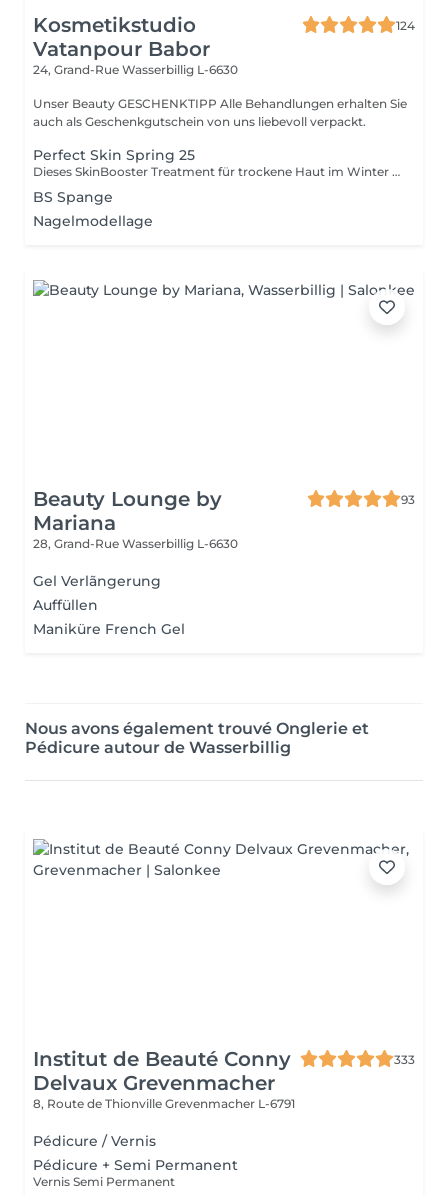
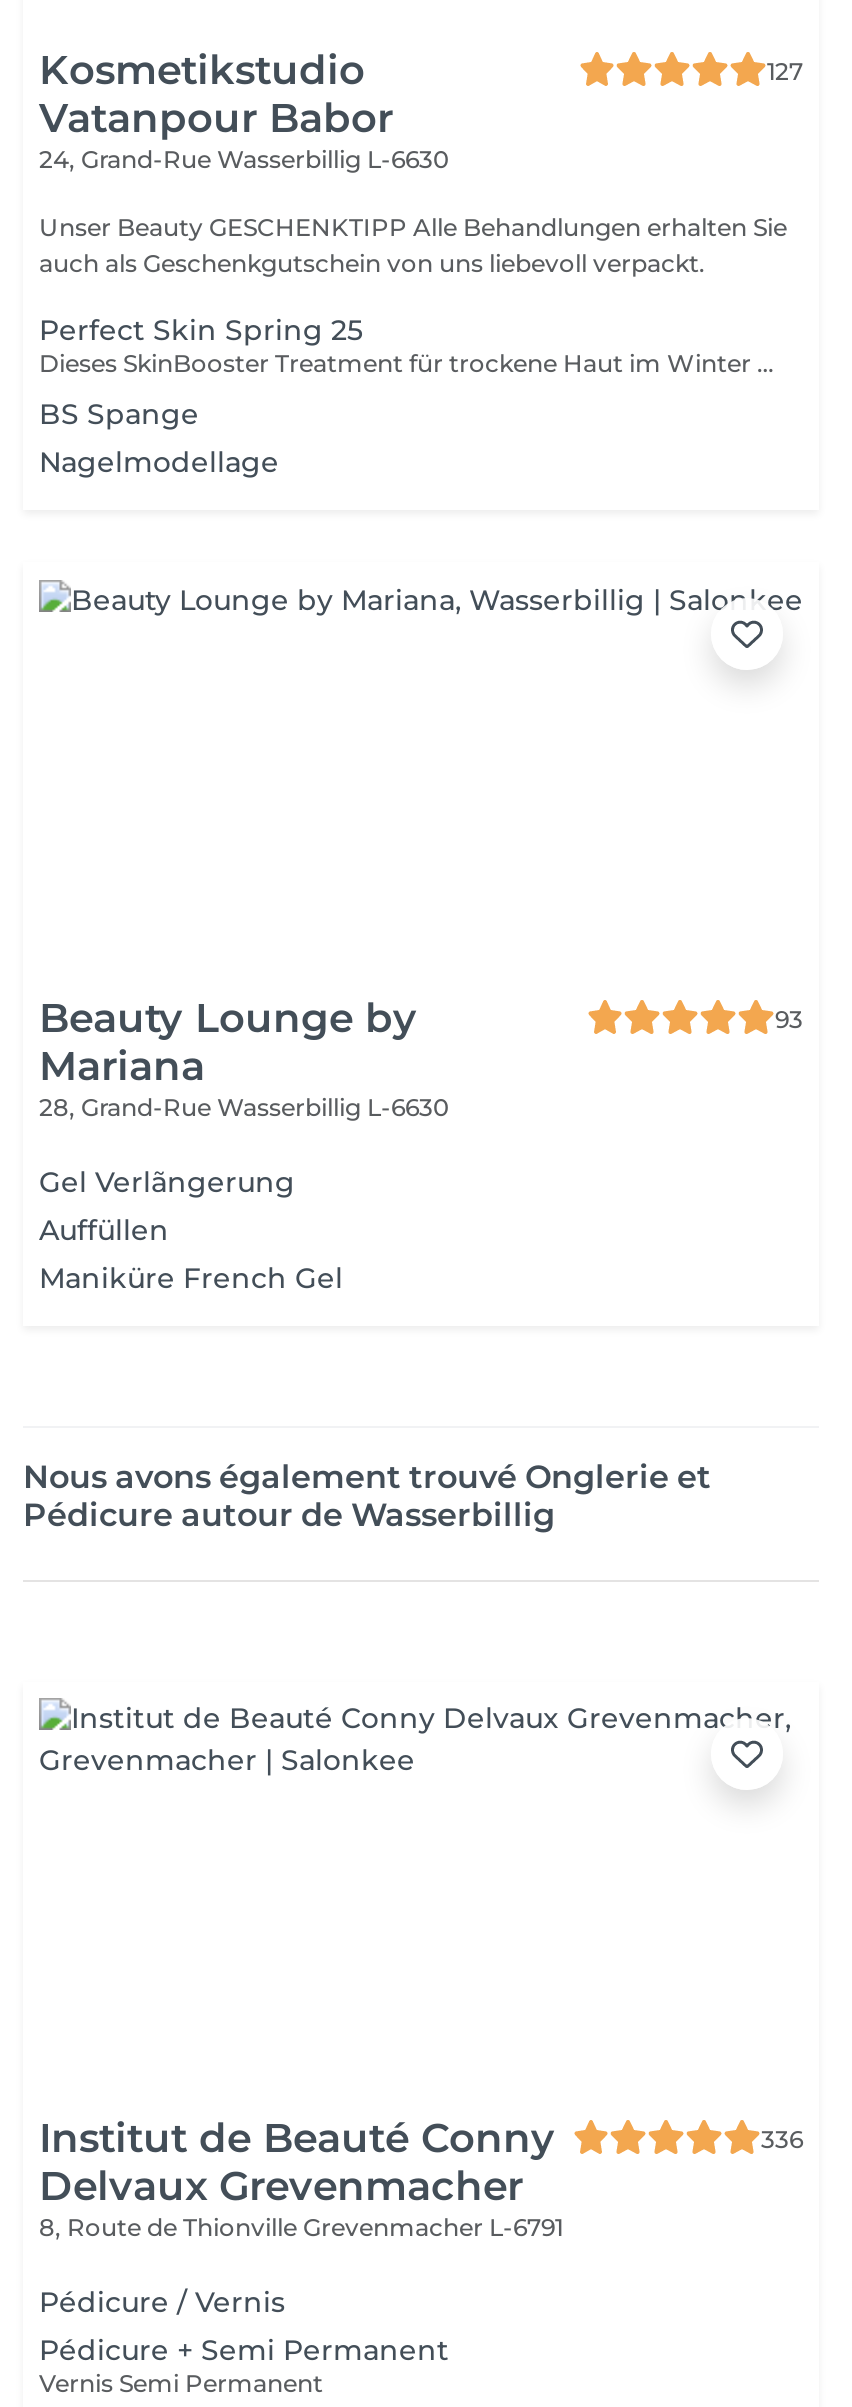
[396,18,415,33] 124 -> [767,56,803,86] 127
[394,1052,415,1067] 333 -> [761,2124,803,2154] 336

